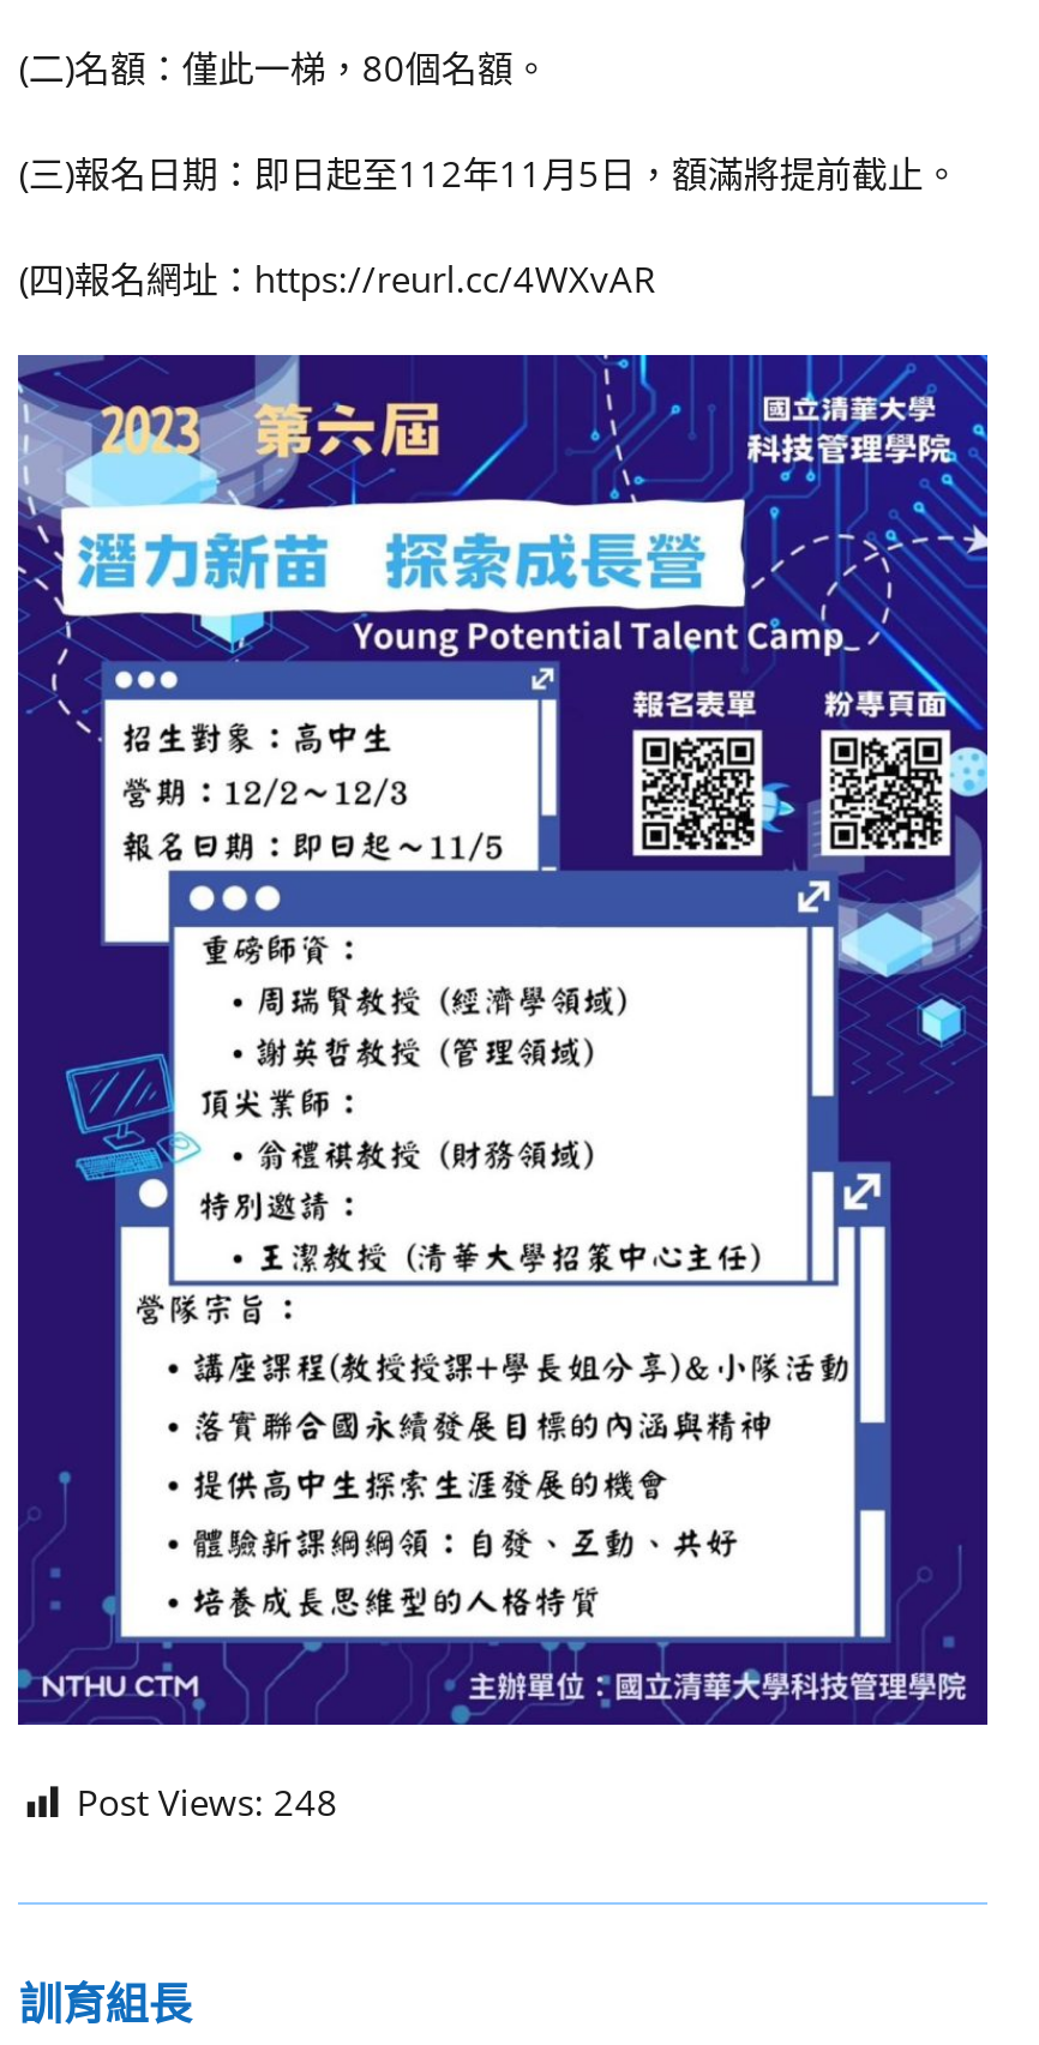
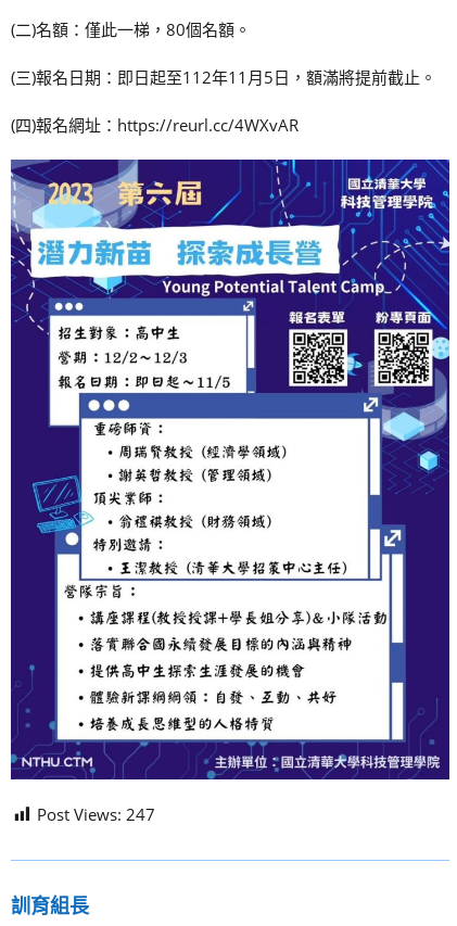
[77,1777,338,1825] Post Views: 248 -> [37,803,156,825] Post Views: 247

